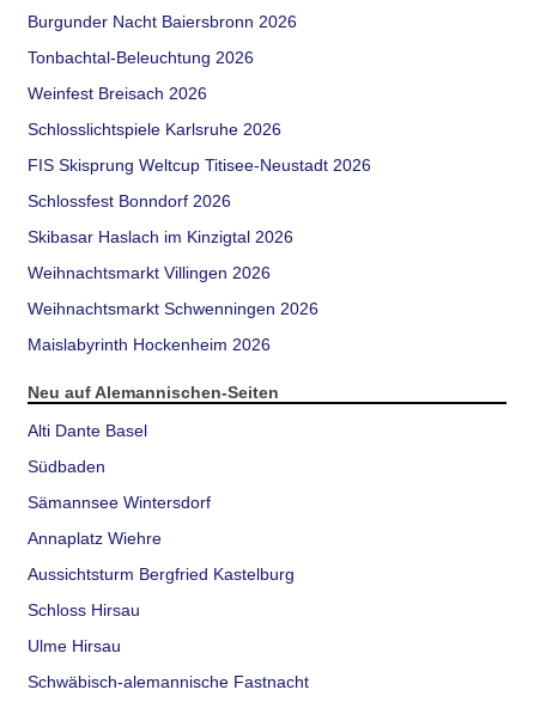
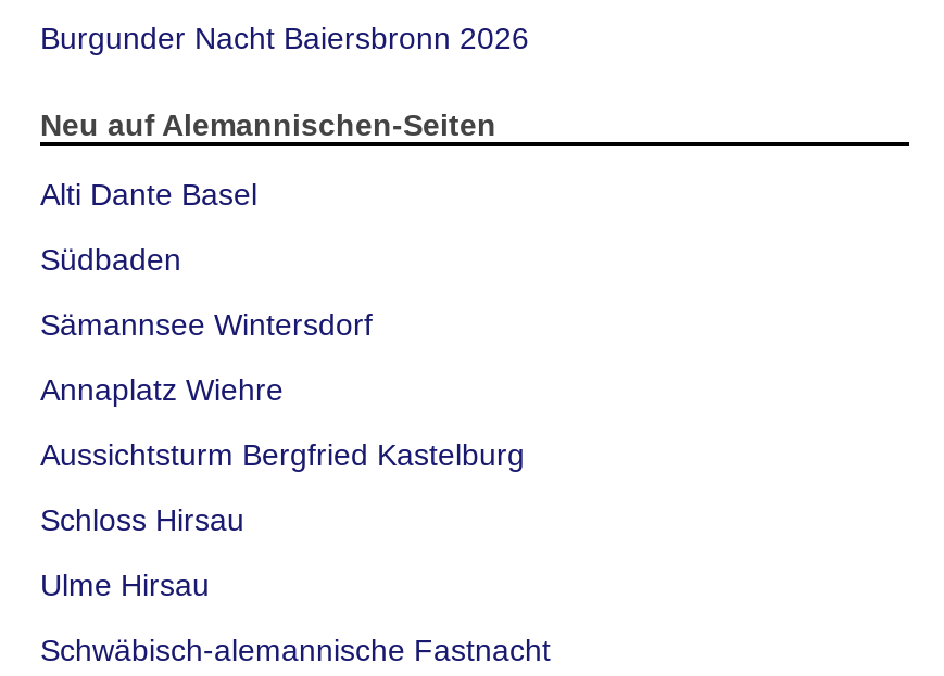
[28,47,371,353] Tonbachtal-Beleuchtung 2026 | Weinfest Breisach 2026 | Schlosslichtspiele Karlsruhe 2026 | FIS Skisprung Weltcup Titisee-Neustadt 2026 | Schlossfest Bonndorf 2026 | Skibasar Haslach im Kinzigtal 2026 | Weihnachtsmarkt Villingen 2026 | Weihnachtsmarkt Schwenningen 2026 | Maislabyrinth Hockenheim 2026 -> none

